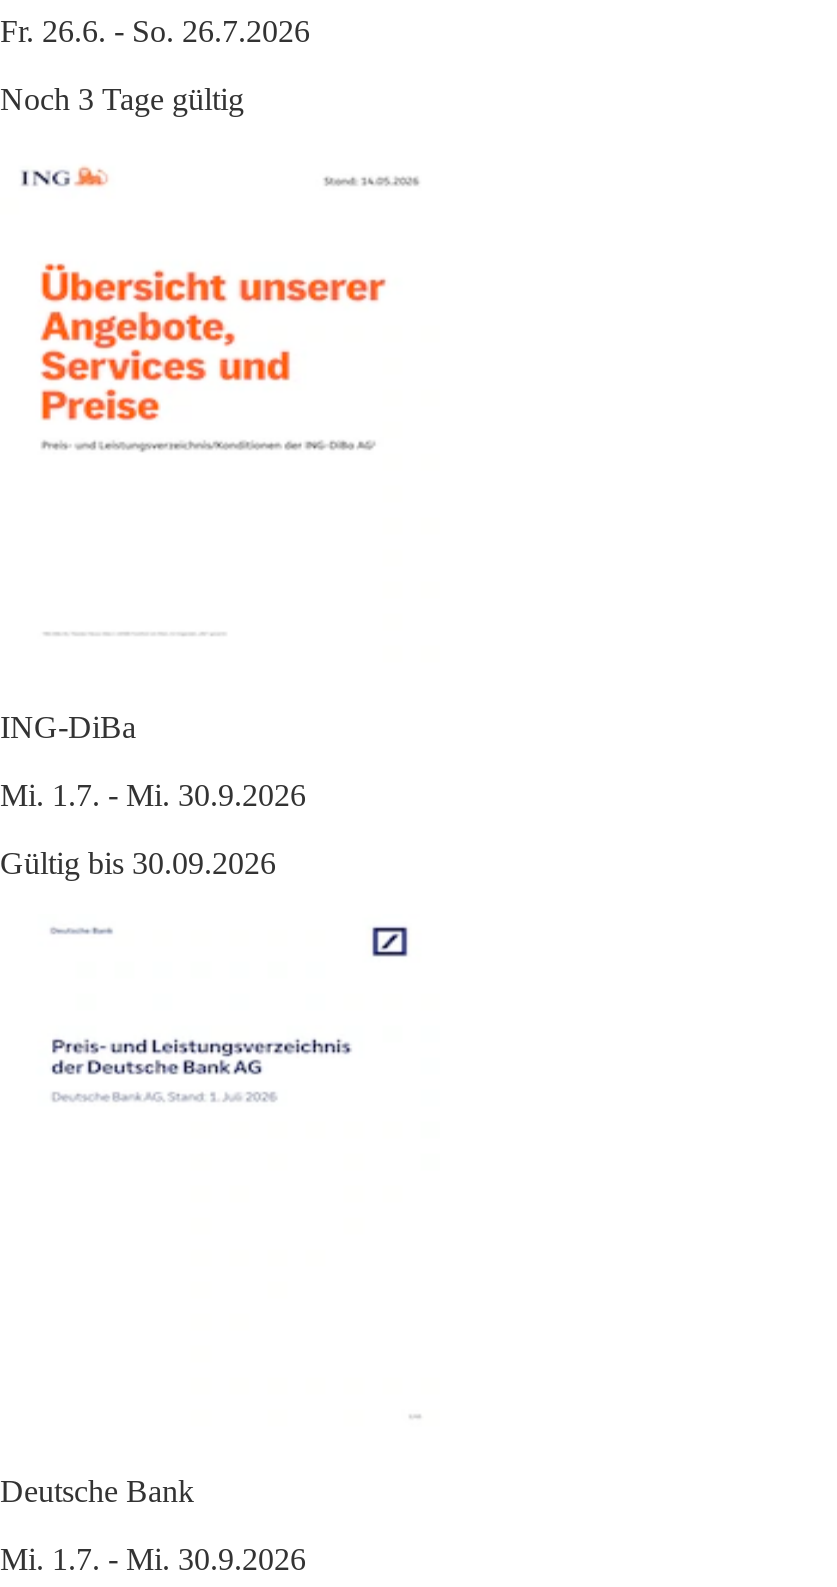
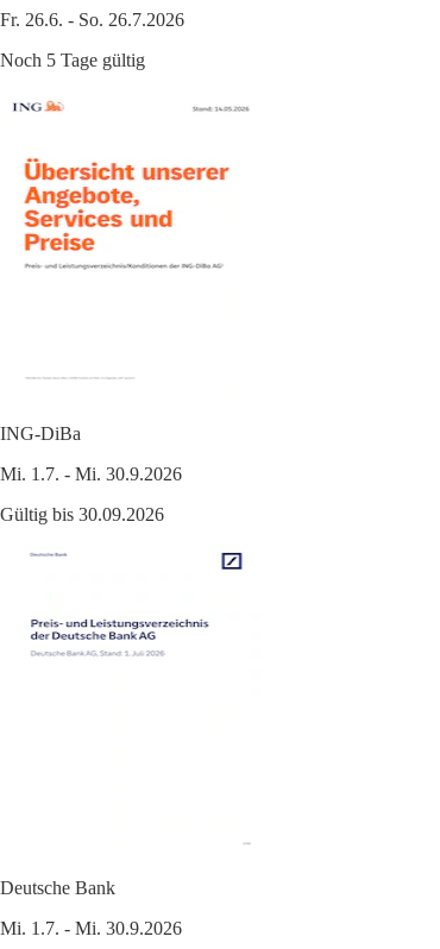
[0,83,244,117] Noch 3 Tage gültig -> [0,51,145,71] Noch 5 Tage gültig

